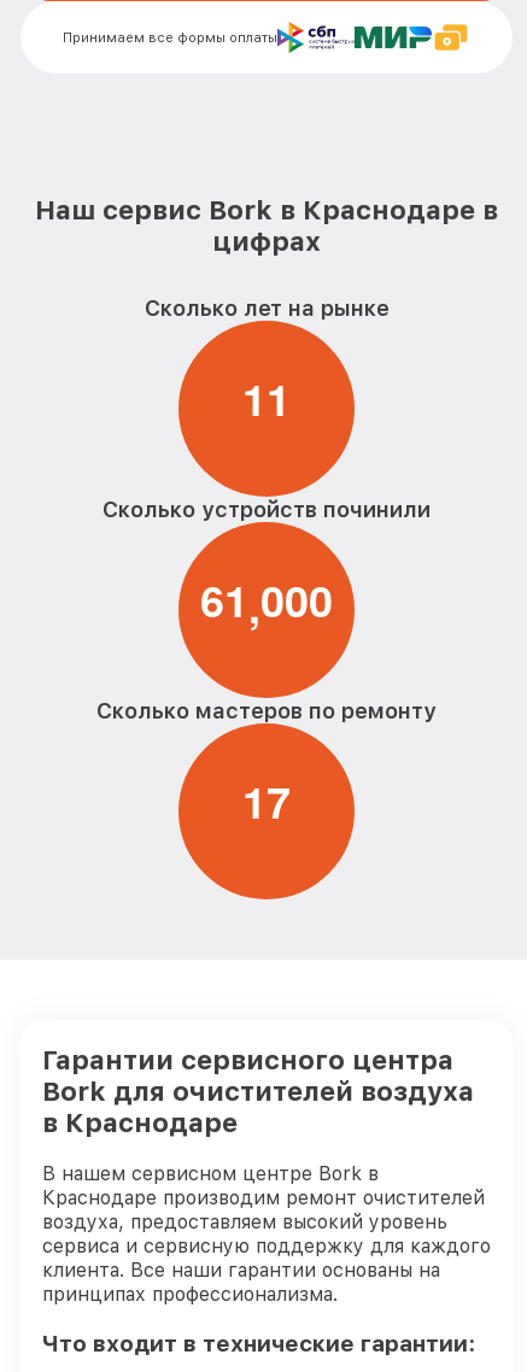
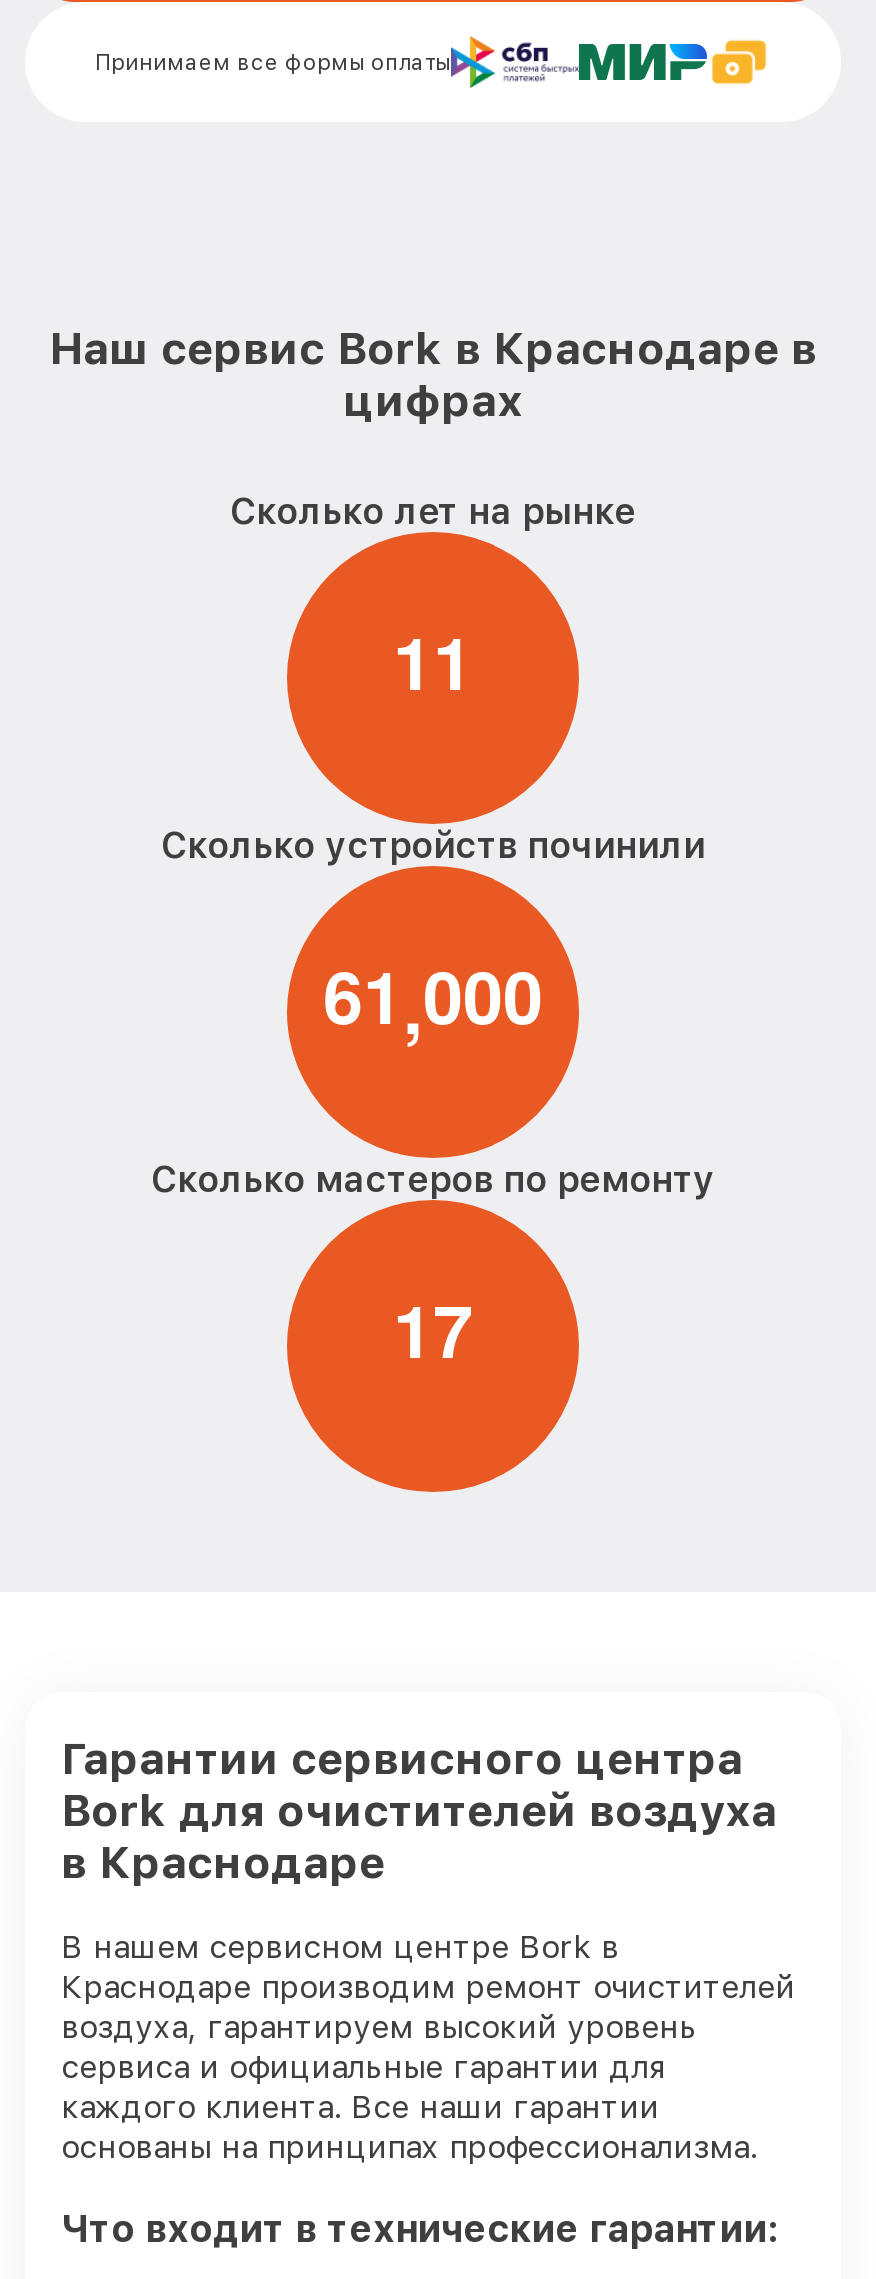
[42,1210,491,1306] воздуха, предоставляем высокий уровень | сервиса и сервисную поддержку для каждого | клиента. Все наши гарантии основаны на | принципах профессионализма. -> [61,2008,757,2166] воздуха, гарантируем высокий уровень | сервиса и официальные гарантии для | каждого клиента. Все наши гарантии | основаны на принципах профессионализма.

